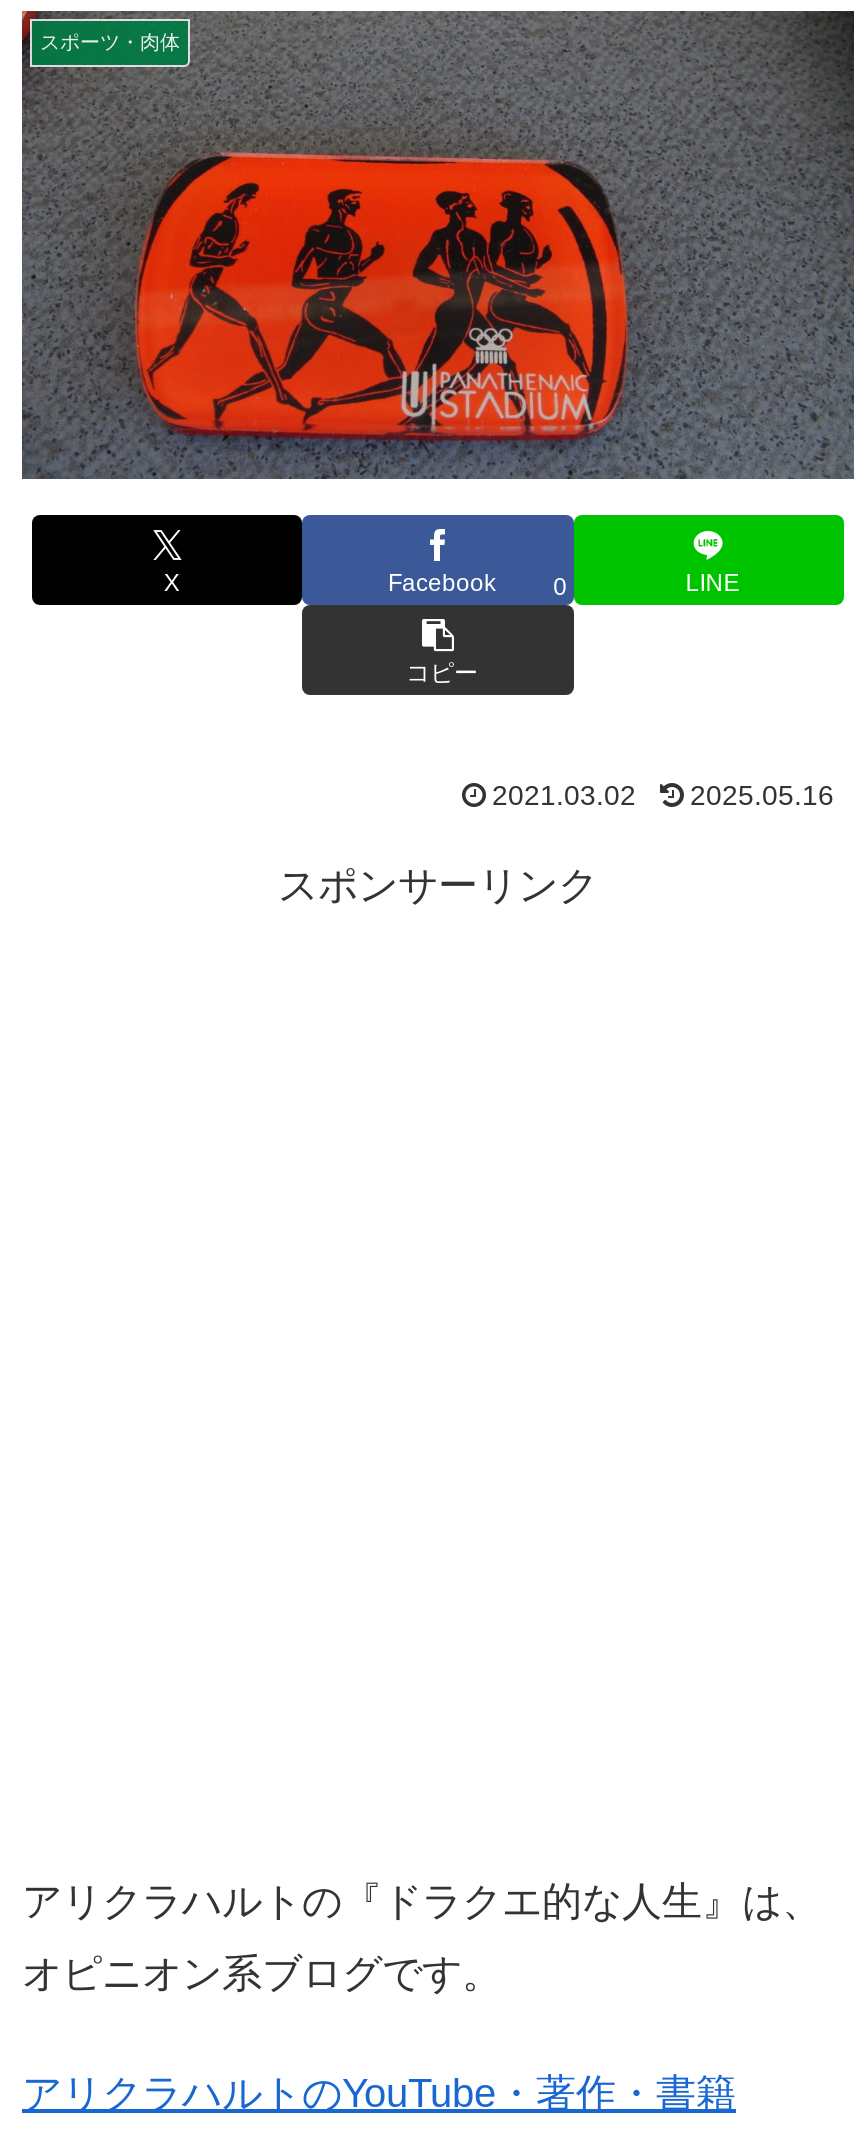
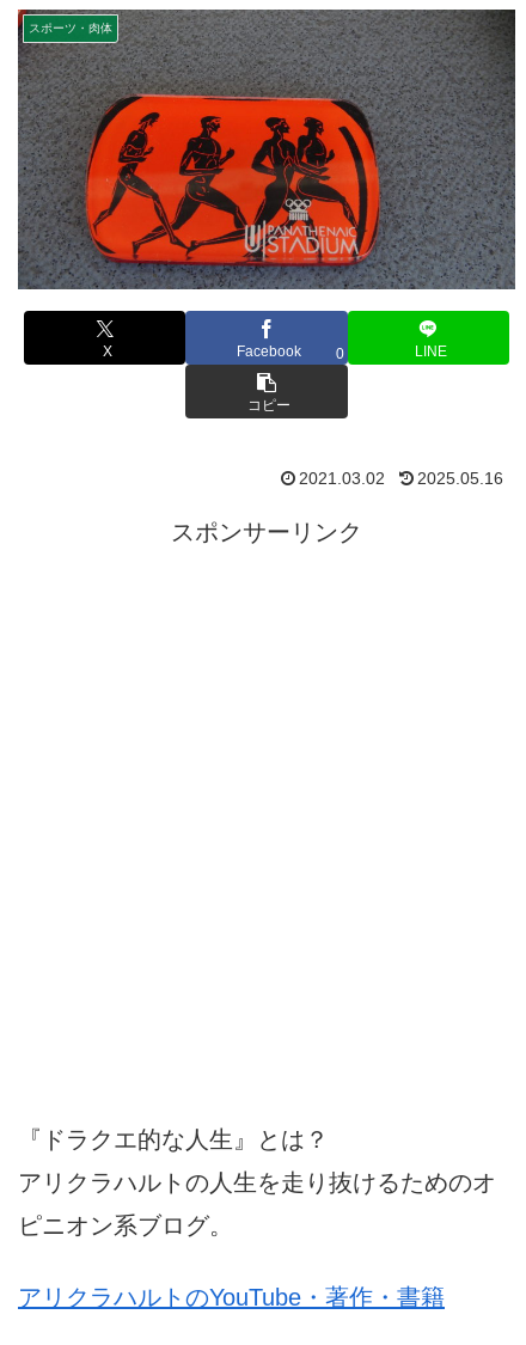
[22,1880,822,1996] アリクラハルトの『ドラクエ的な人生』は、 | オピニオン系ブログです。 -> [18,1127,496,1239] 『ドラクエ的な人生』とは？ | アリクラハルトの人生を走り抜けるためのオ | ピニオン系ブログ。

